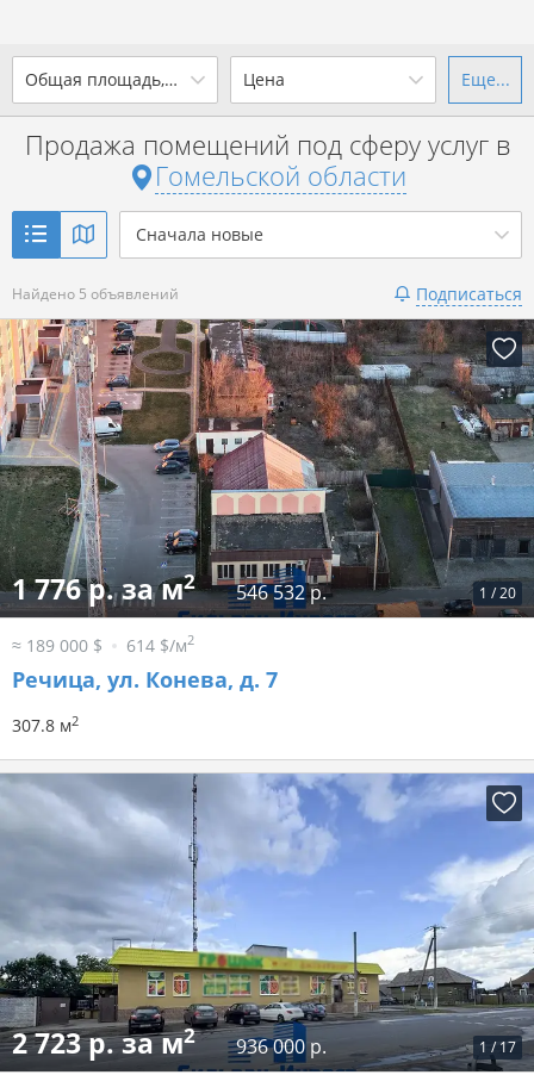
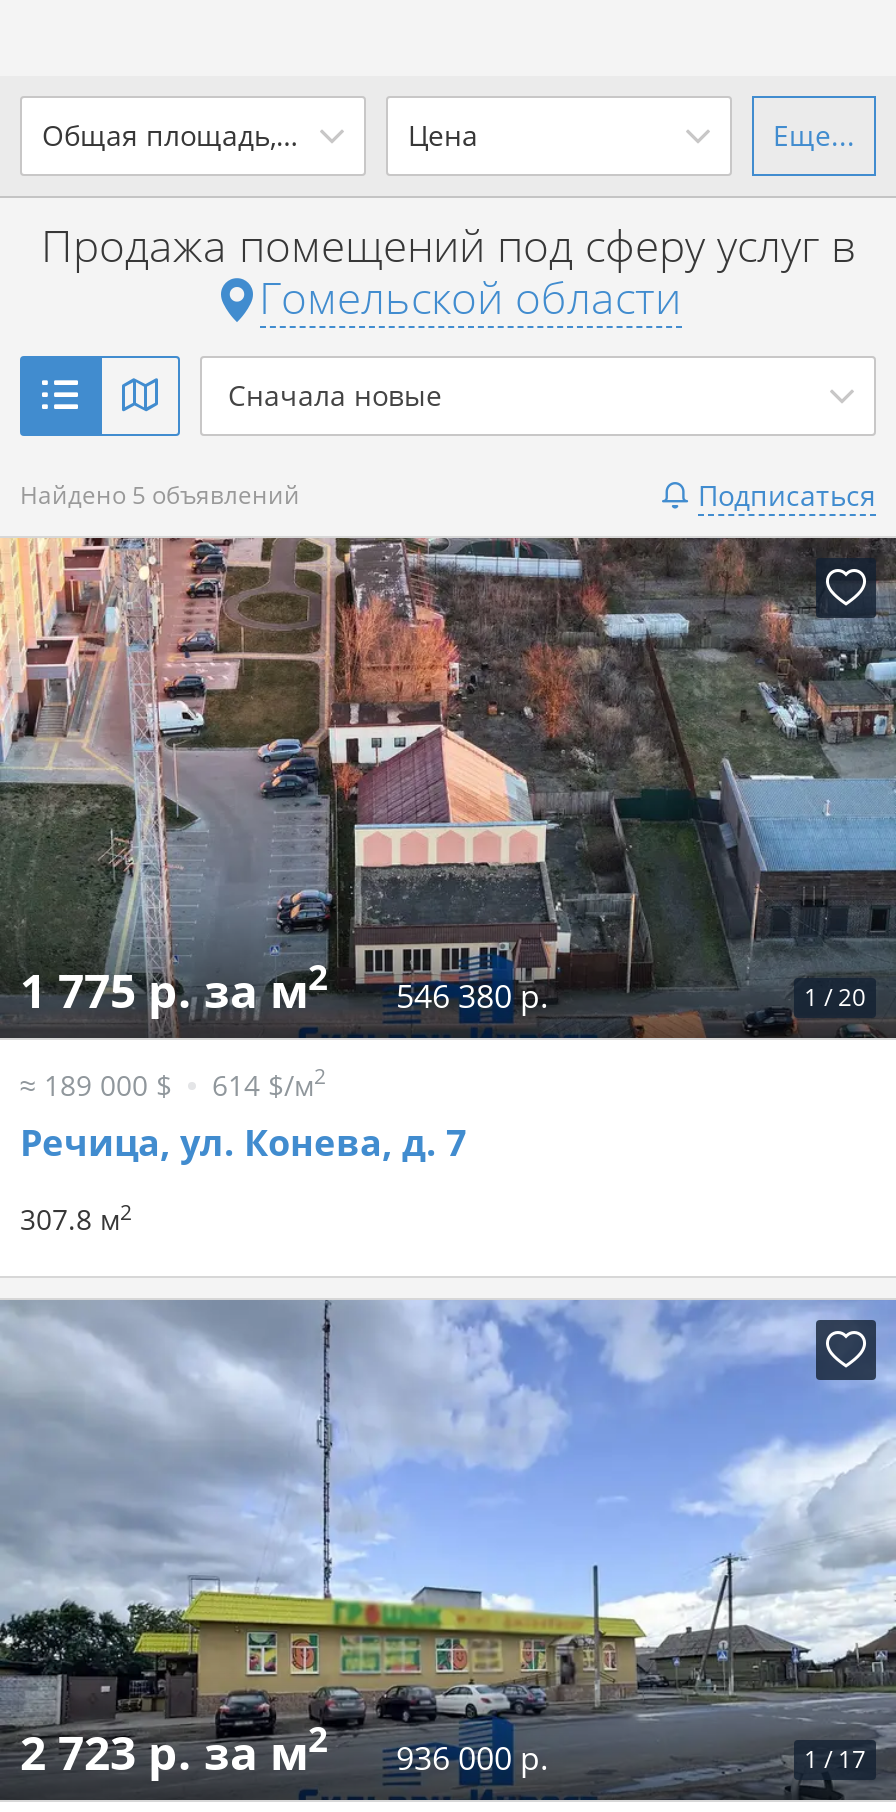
[12,568,195,608] 1 776 р. за м2 -> [20,955,328,1022] 1 775 р. за м2
[231,579,327,605] 546 532 р. -> [388,974,548,1018] 546 380 р.

